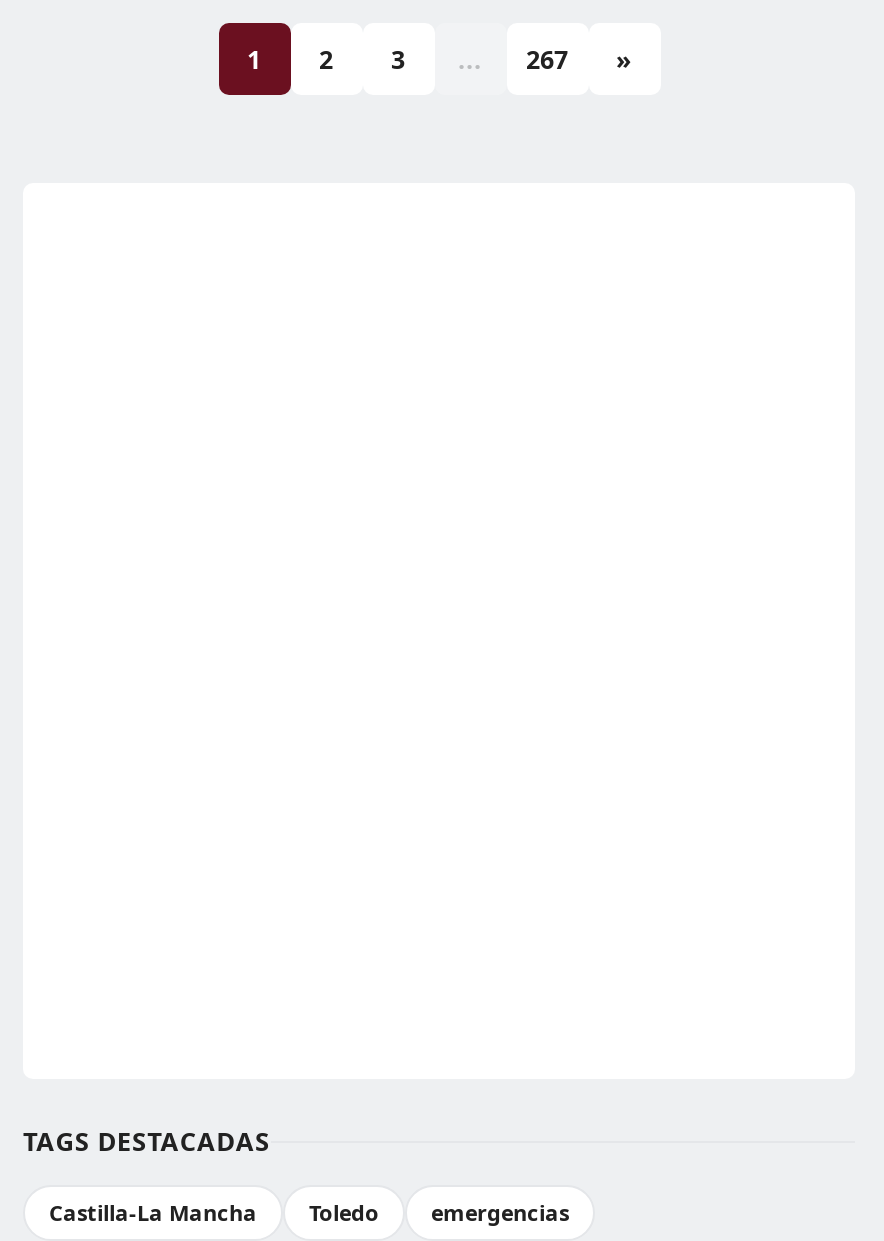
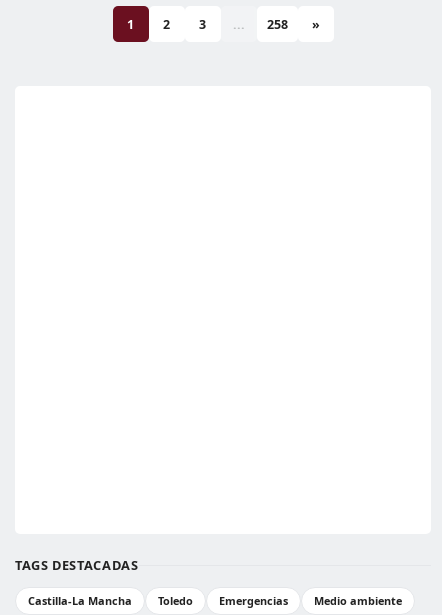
[526,42,568,76] 267 -> [266,15,287,32] 258
[431,1197,569,1227] emergencias -> [219,593,402,608] Emergencias | Medio ambiente

